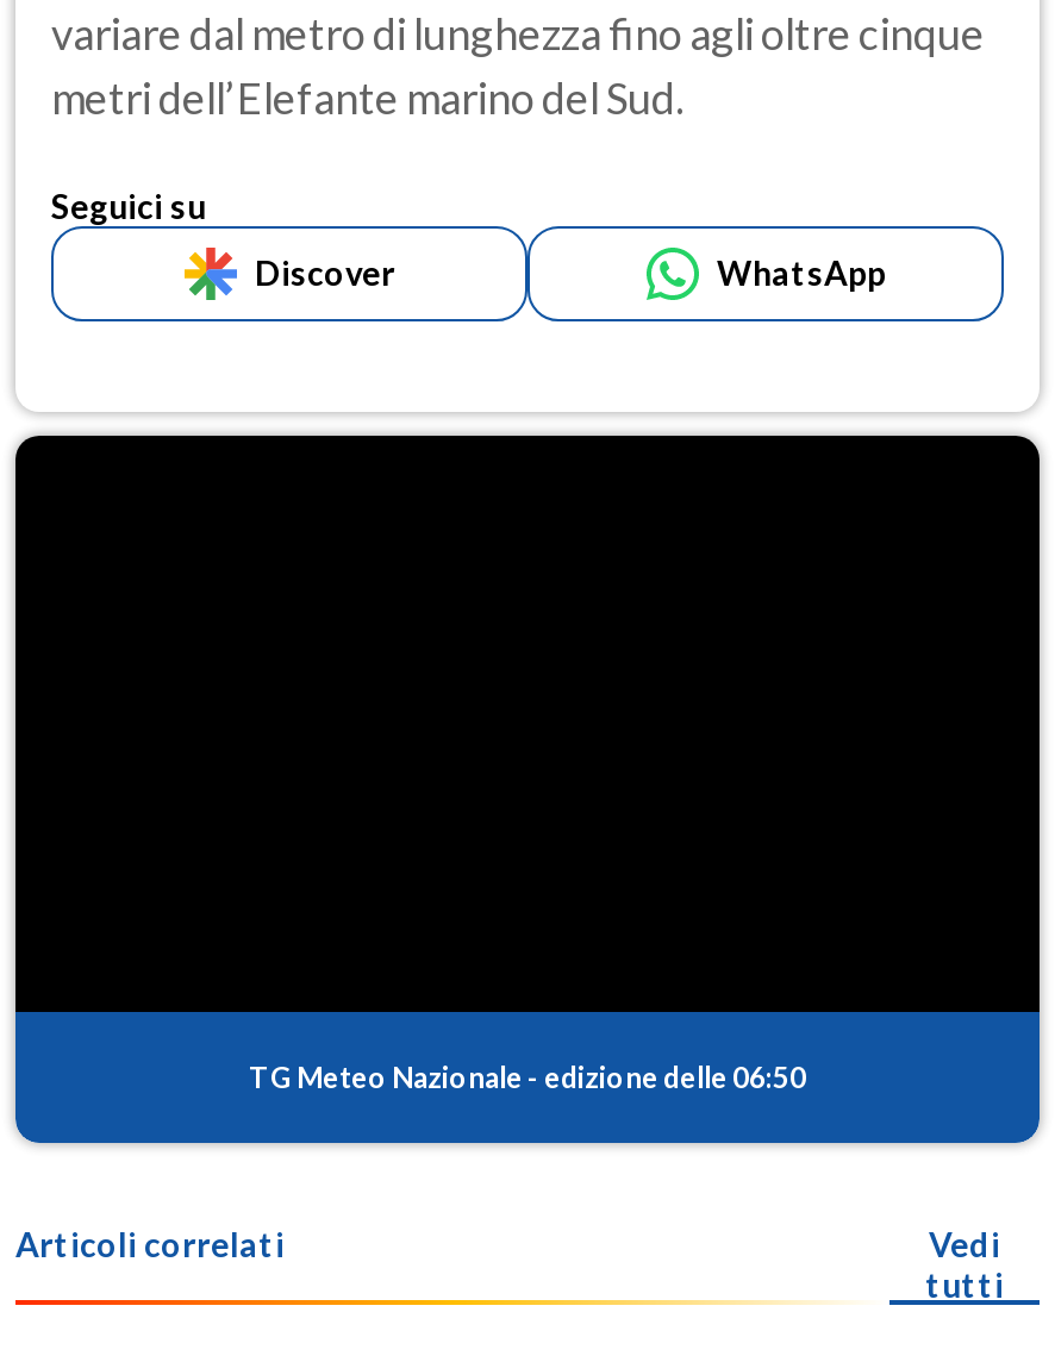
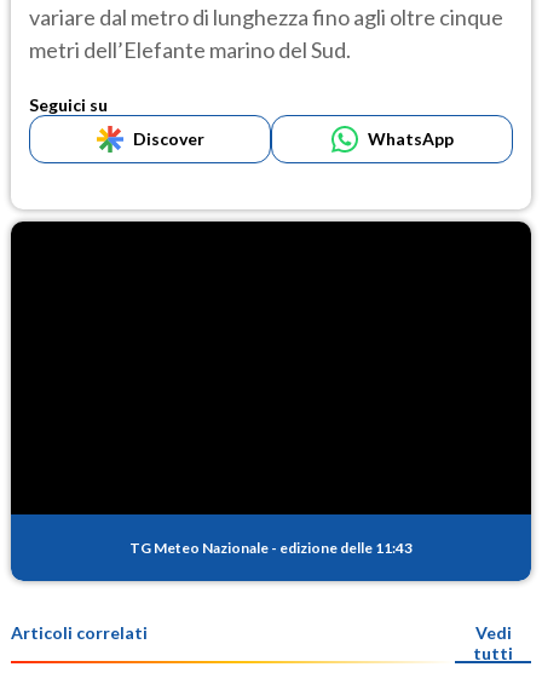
[249,1060,806,1096] TG Meteo Nazionale - edizione delle 06:50 -> [129,539,413,557] TG Meteo Nazionale - edizione delle 11:43

